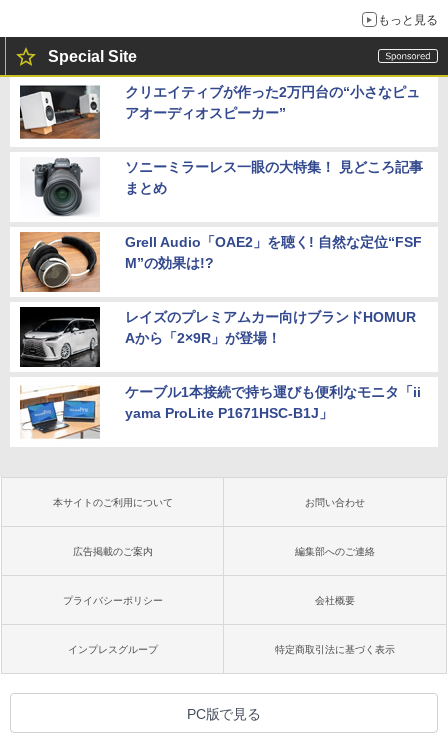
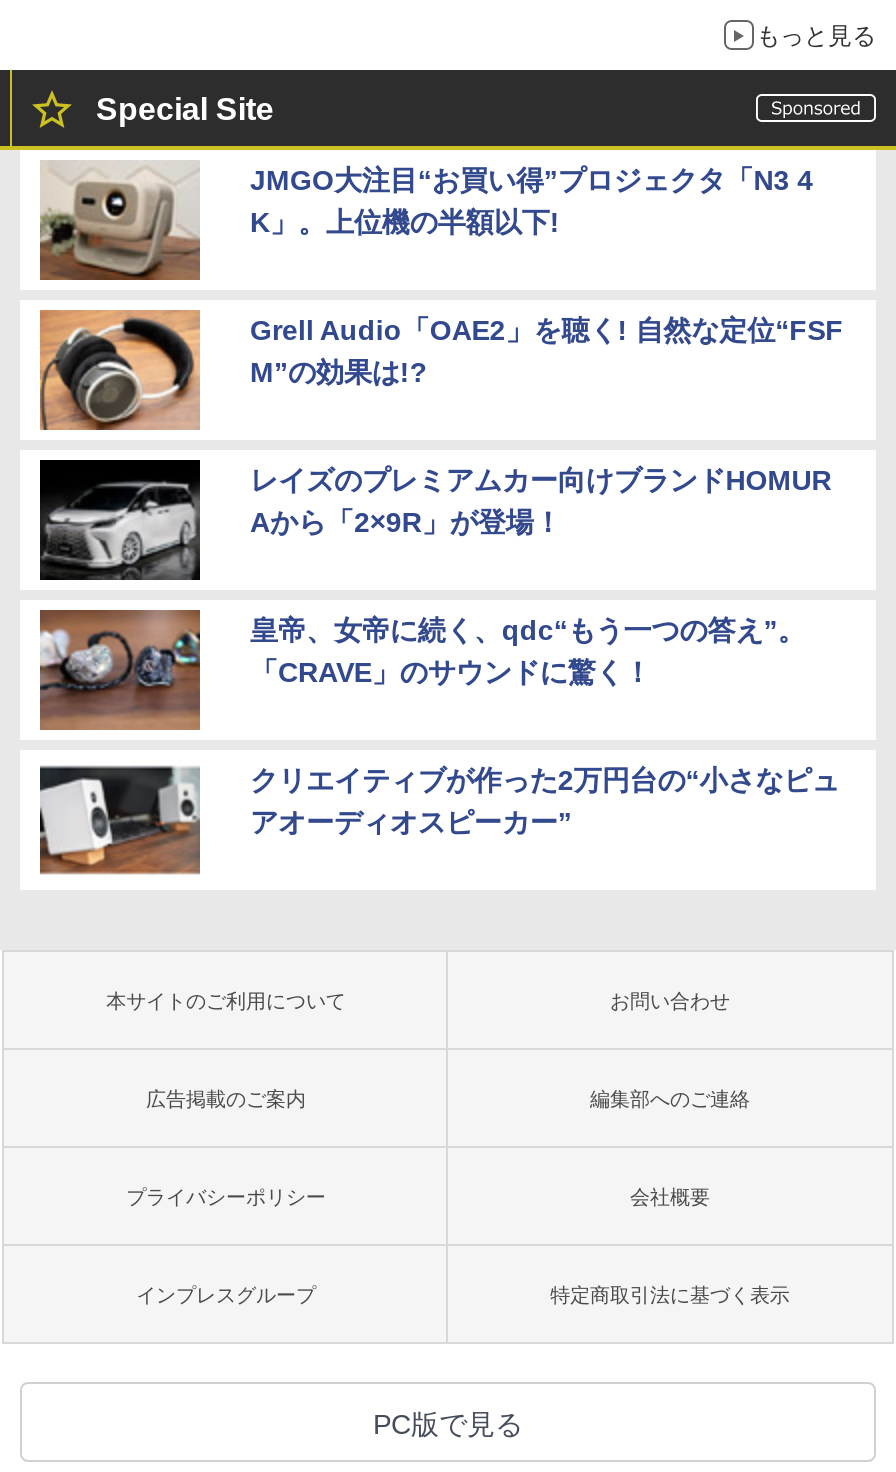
moved [19,84,420,142] -> [38,765,839,876]: [image] | クリエイティブが作った2万円台の“小さなピュ | アオーディオスピーカー”
[20,158,423,217] [image] | ソニーミラーレス一眼の大特集！ 見どころ記事 | まとめ -> [38,160,813,282] [image] | JMGO大注目“お買い得”プロジェクタ「N3 4 | K」。上位機の半額以下!
moved [19,232,422,346] -> [38,310,843,539]: [image] | Grell Audio「OAE2」を聴く! 自然な定位“FSF | M”の効果は!? | レイズのプレミアムカー向けブランドHOMUR | Aから「2×9R」が登場！
[19,384,421,439] [image] | ケーブル1本接続で持ち運びも便利なモニタ「ii | yama ProLite P1671HSC-B1J」 -> [38,608,805,732] [image] | 皇帝、女帝に続く、qdc“もう一つの答え”。 | 「CRAVE」のサウンドに驚く！

